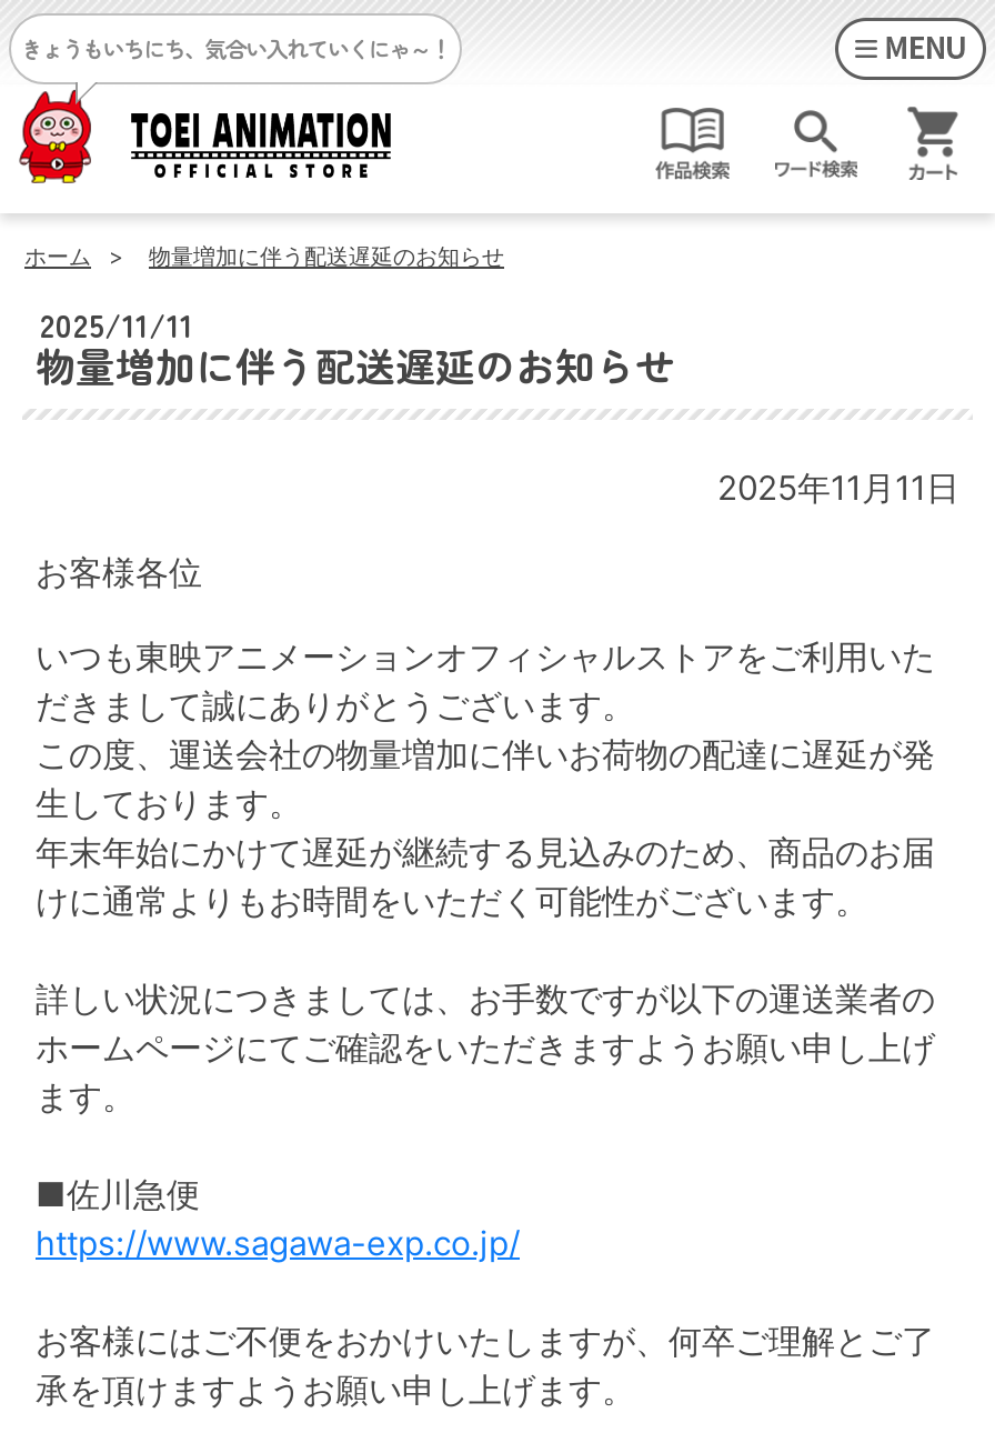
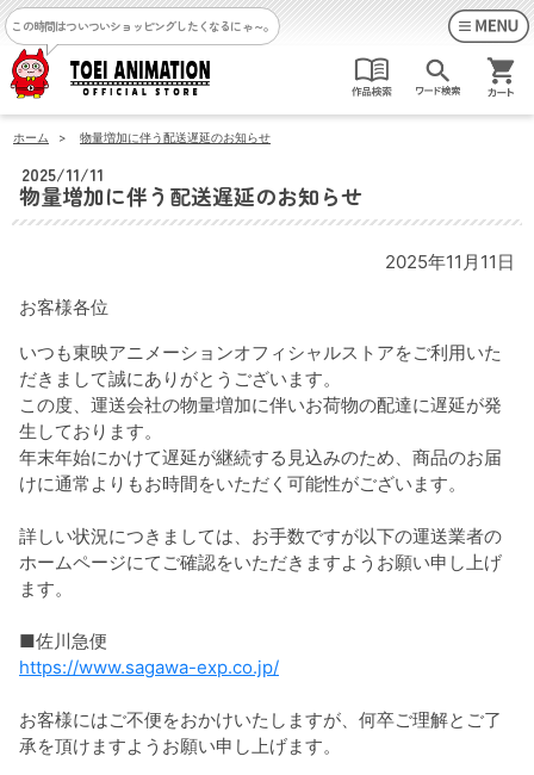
[21,31,450,64] きょうもいちにち、気合い入れていくにゃ～！ -> [11,17,275,35] この時間はついついショッピングしたくなるにゃ～。

